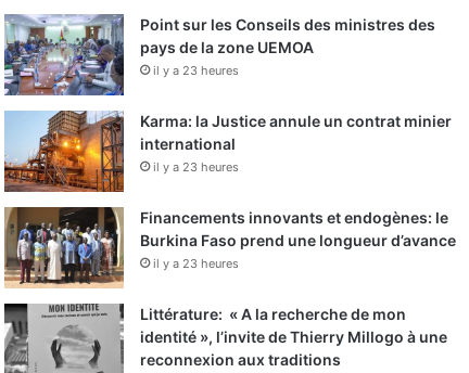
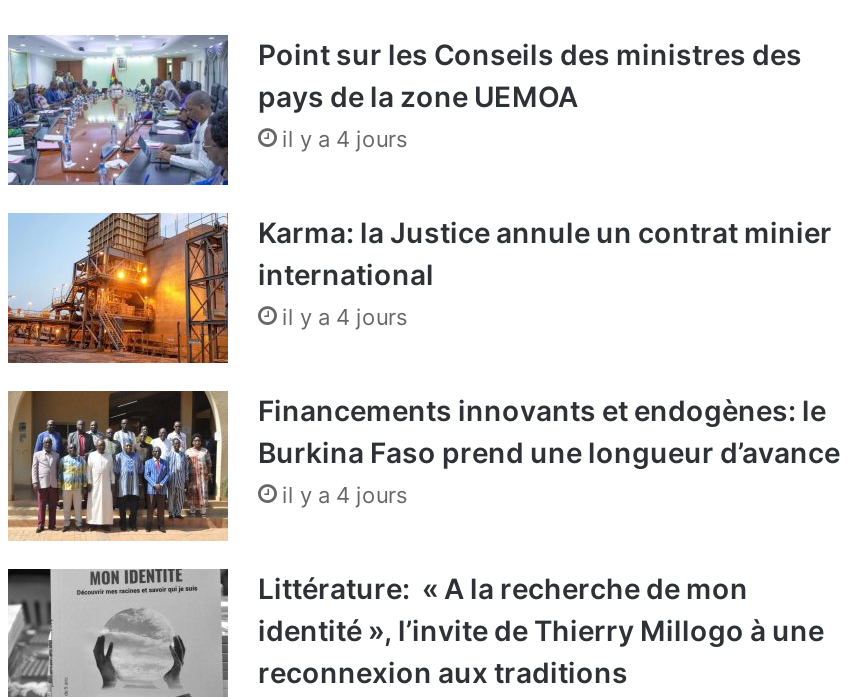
[153,63,239,78] il y a 23 heures -> [282,126,408,154] il y a 4 jours
[153,160,239,175] il y a 23 heures -> [282,304,408,332] il y a 4 jours
[153,256,239,271] il y a 23 heures -> [282,482,408,510] il y a 4 jours

